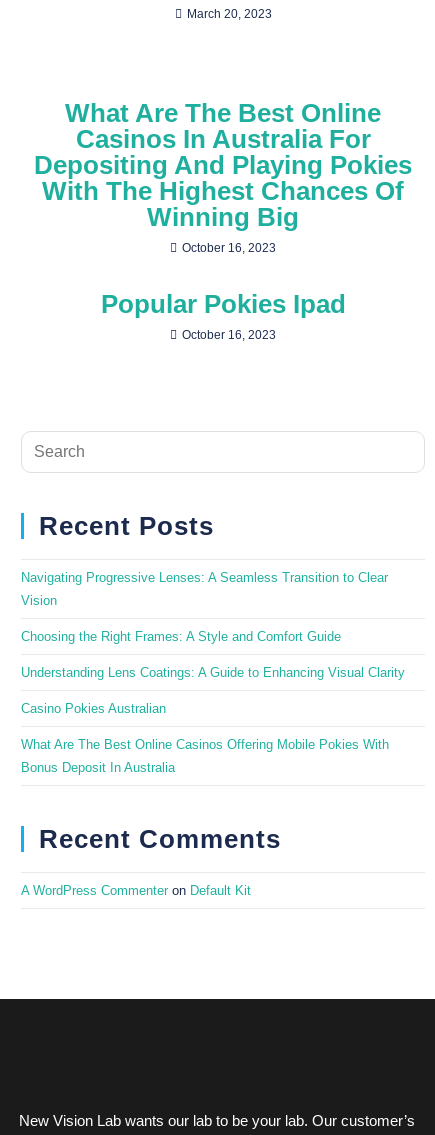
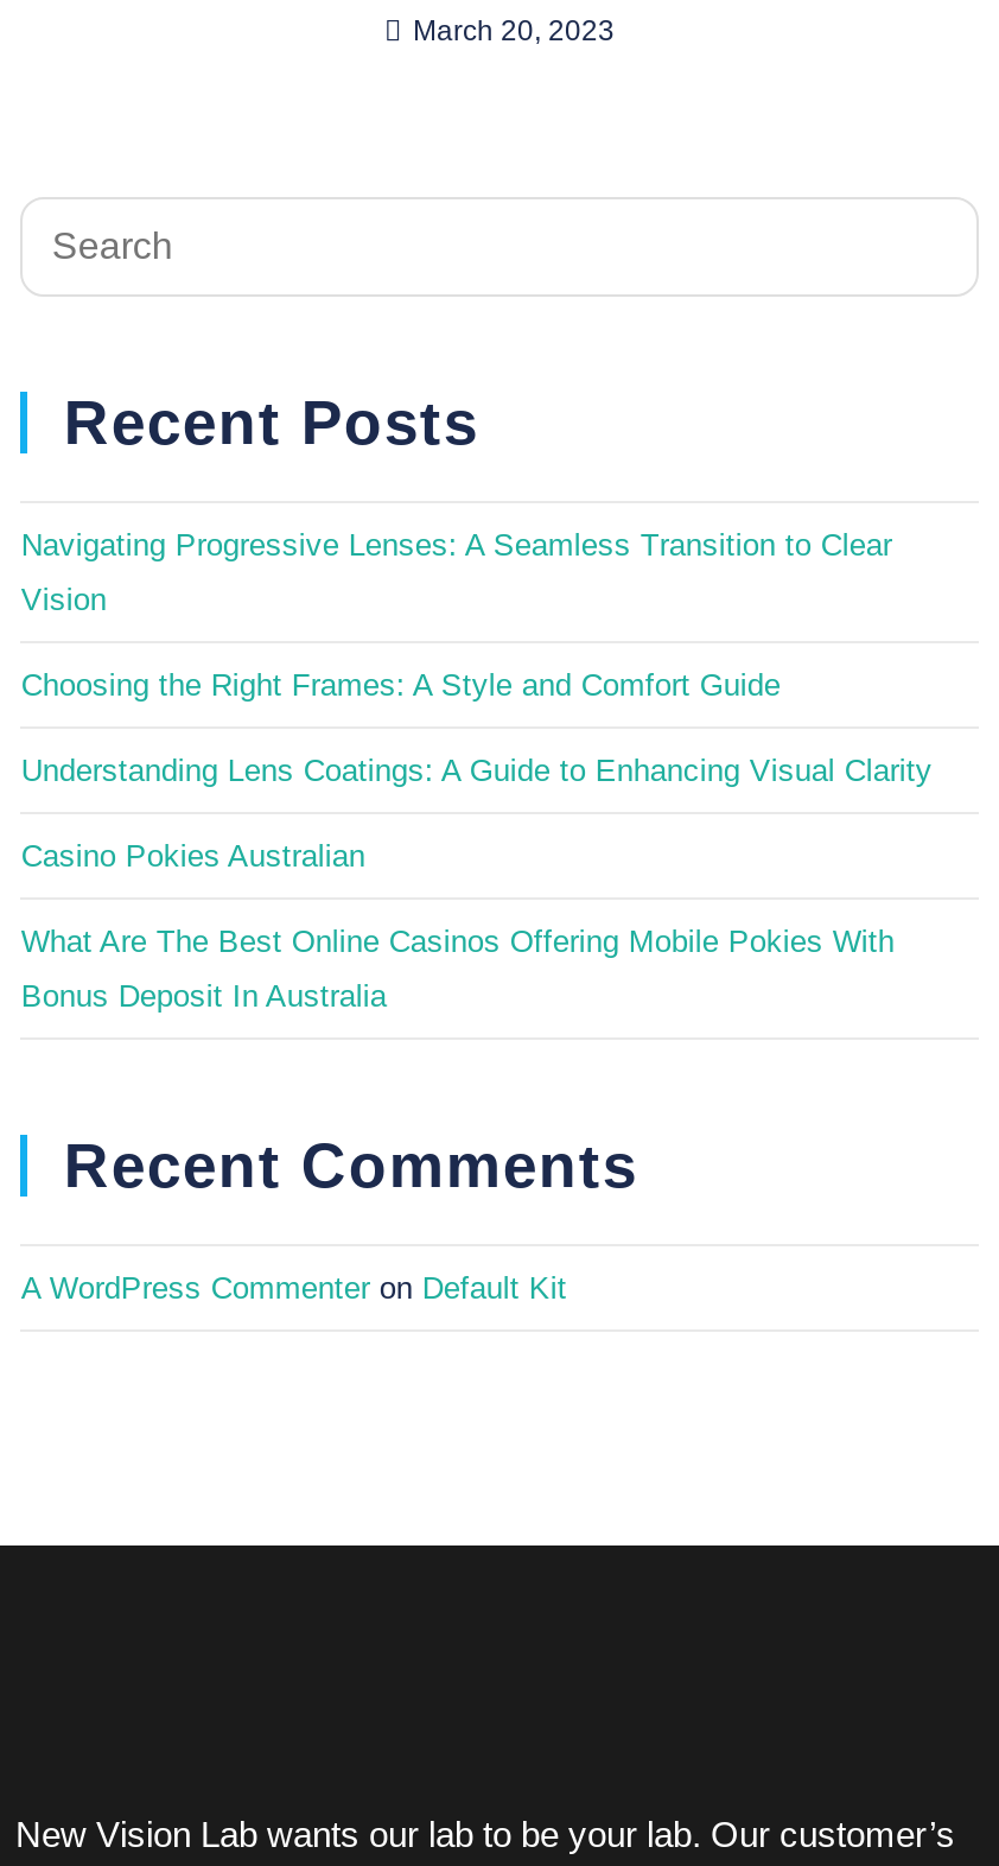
[34,98,412,342] What Are The Best Online | Casinos In Australia For | Depositing And Playing Pokies | With The Highest Chances Of | Winning Big | October 16, 2023 | Popular Pokies Ipad | October 16, 2023 -> none

